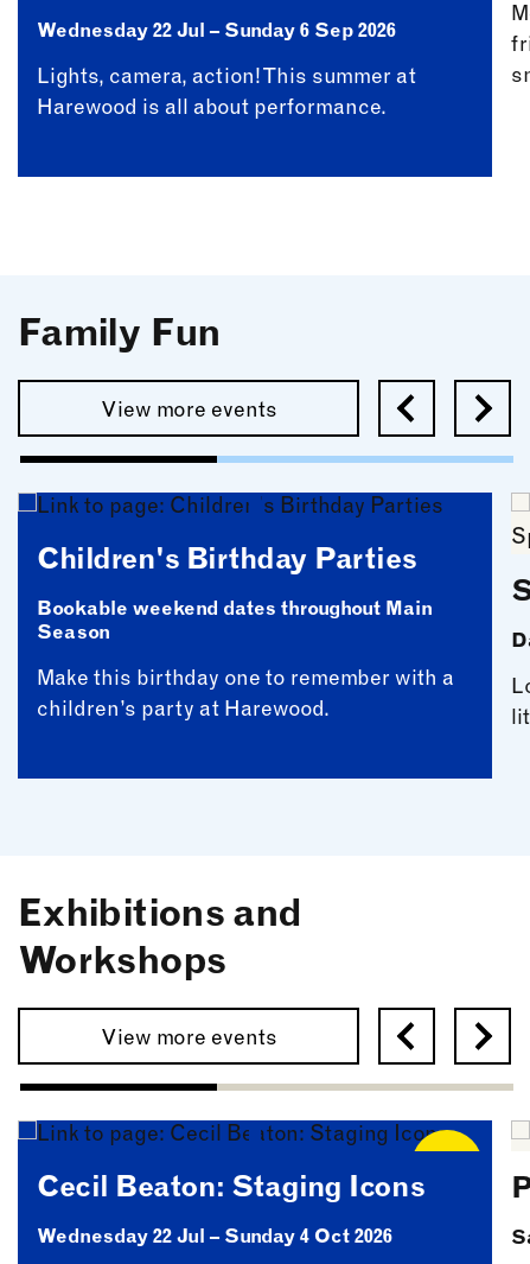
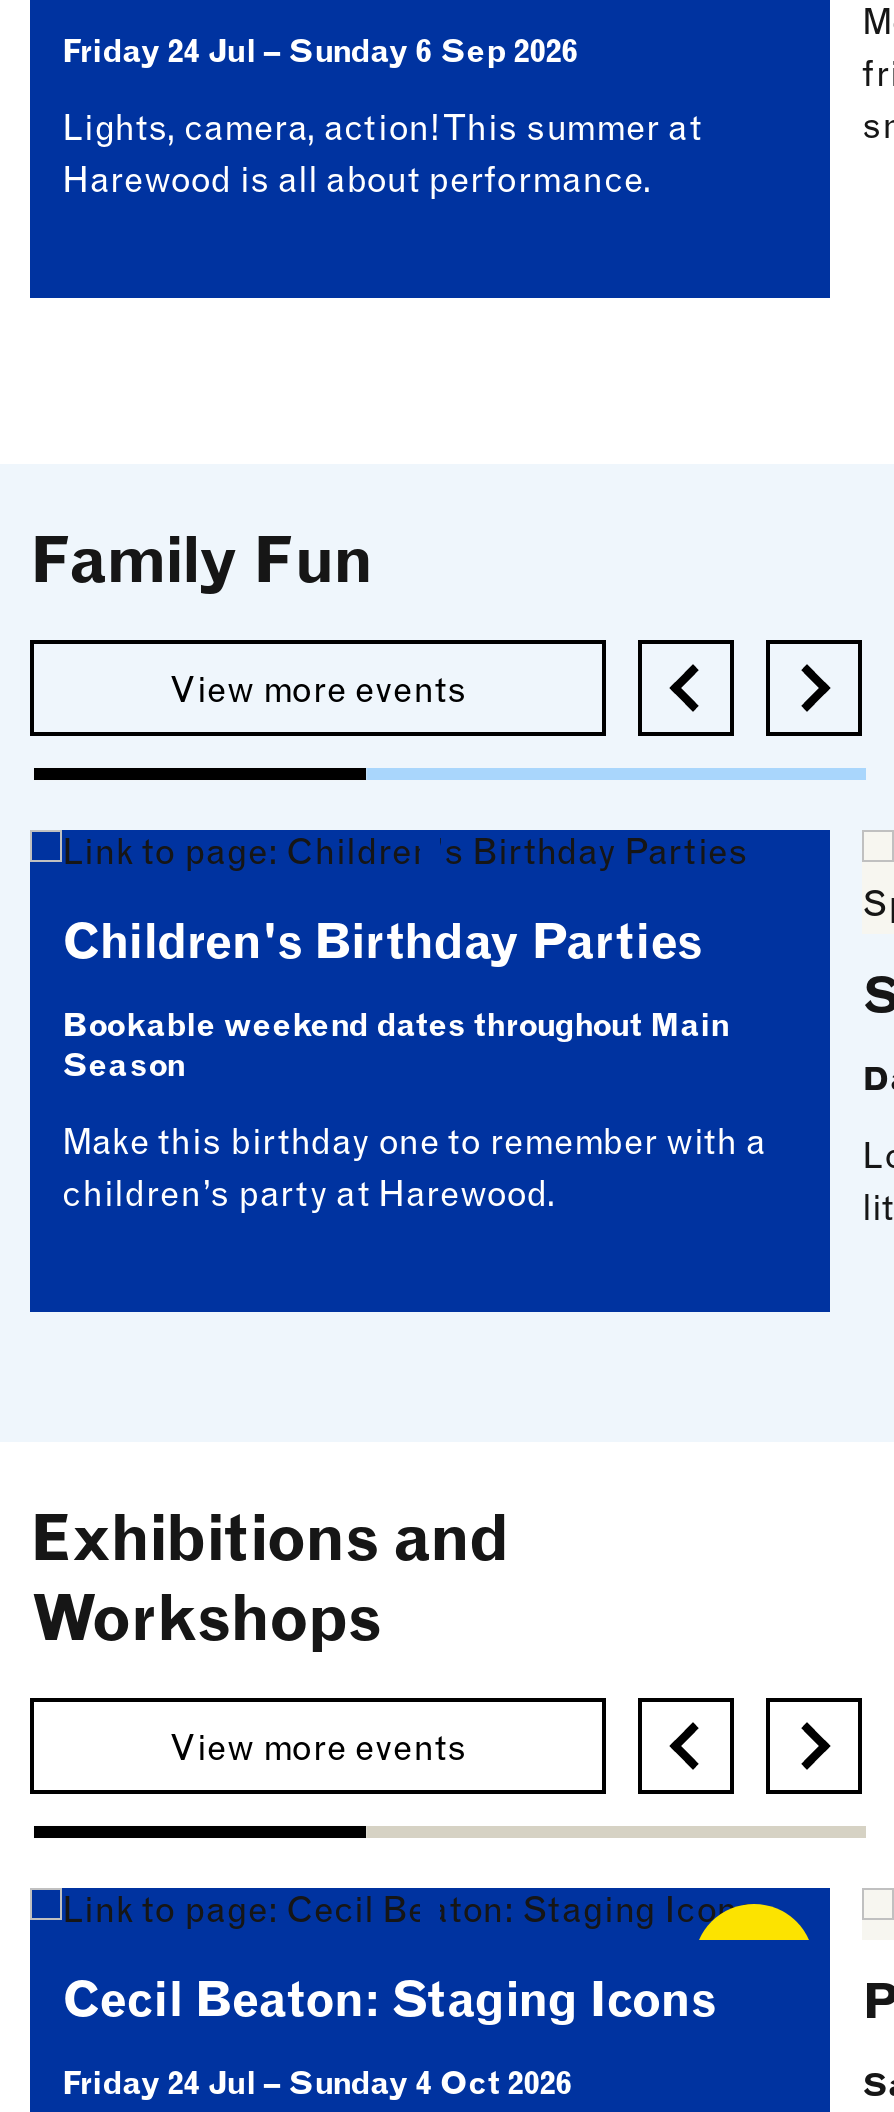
[37,23,396,42] Wednesday 22 Jul – Sunday 6 Sep 2026 -> [62,38,578,70] Friday 24 Jul – Sunday 6 Sep 2026
[37,1228,392,1247] Wednesday 22 Jul – Sunday 4 Oct 2026 -> [62,2070,572,2102] Friday 24 Jul – Sunday 4 Oct 2026

